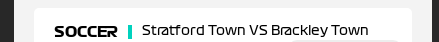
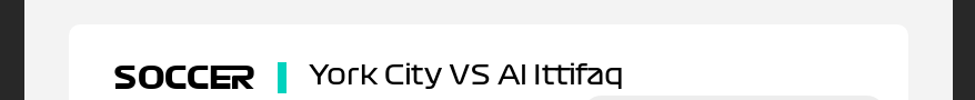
[142,25,369,37] Stratford Town VS Brackley Town -> [309,62,624,89] York City VS Al Ittifaq

